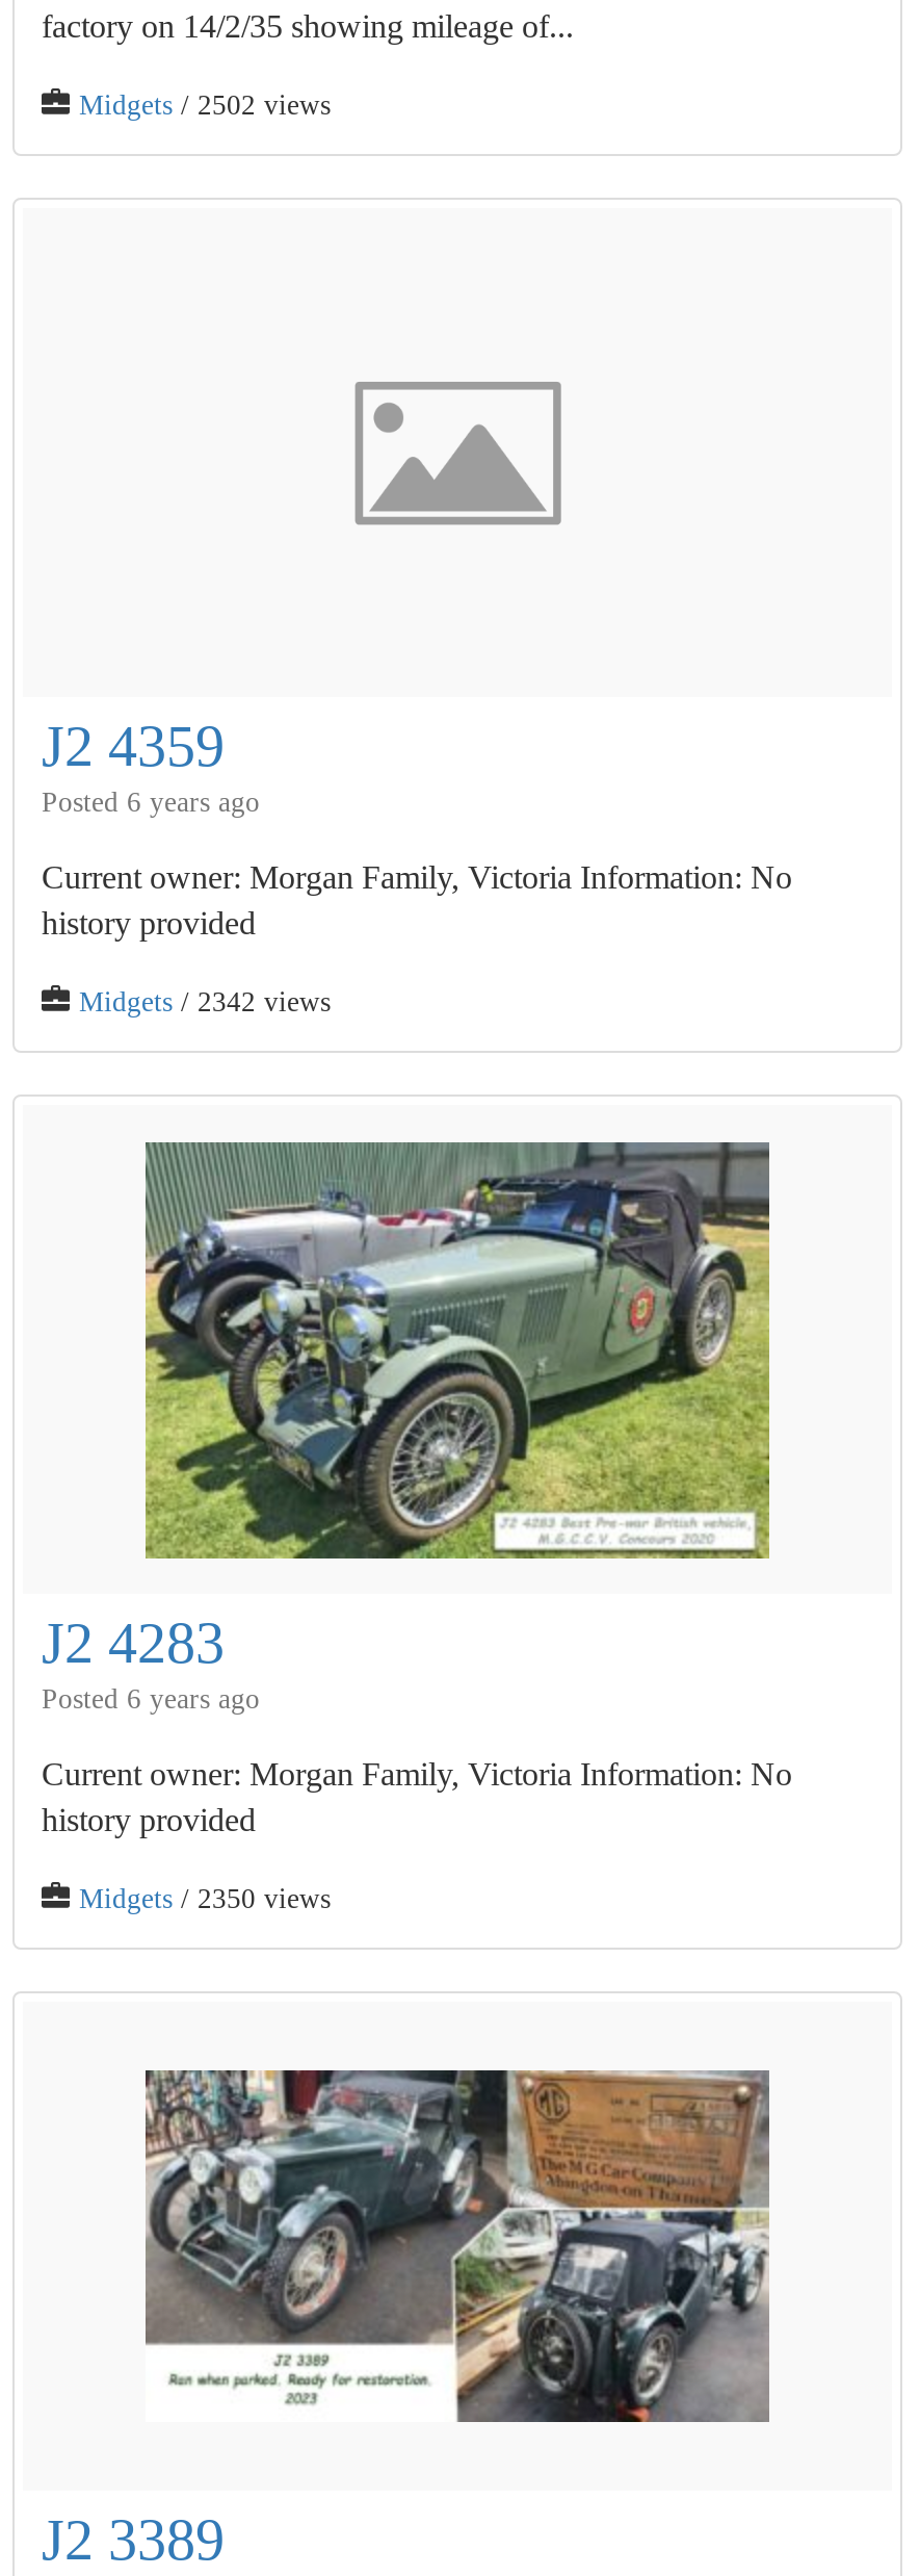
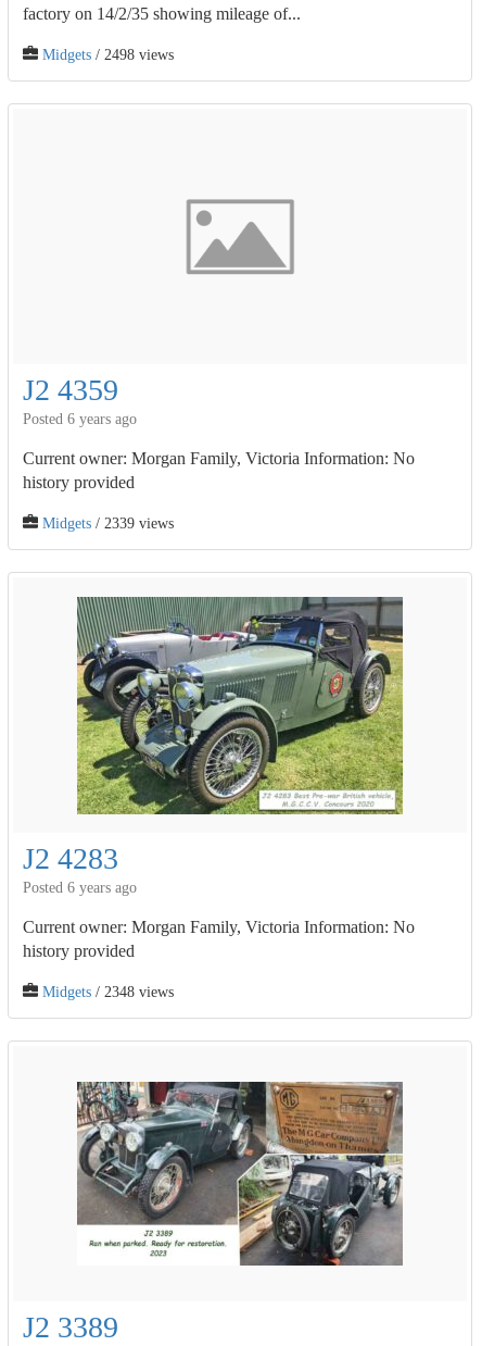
[79,89,331,120] Midgets / 2502 views -> [42,47,174,63] Midgets / 2498 views
[79,986,331,1017] Midgets / 2342 views -> [42,515,174,532] Midgets / 2339 views
[79,1883,331,1915] Midgets / 2350 views -> [42,984,174,1000] Midgets / 2348 views

